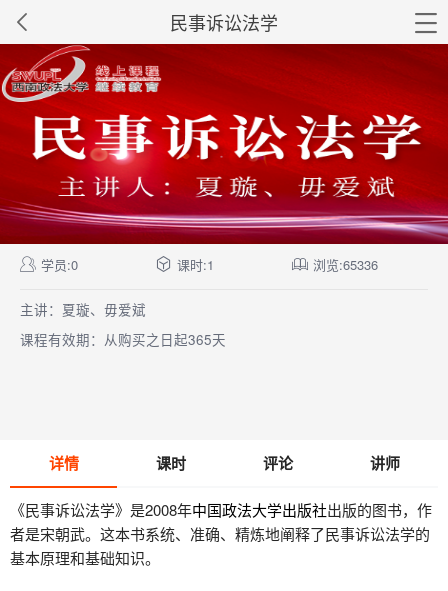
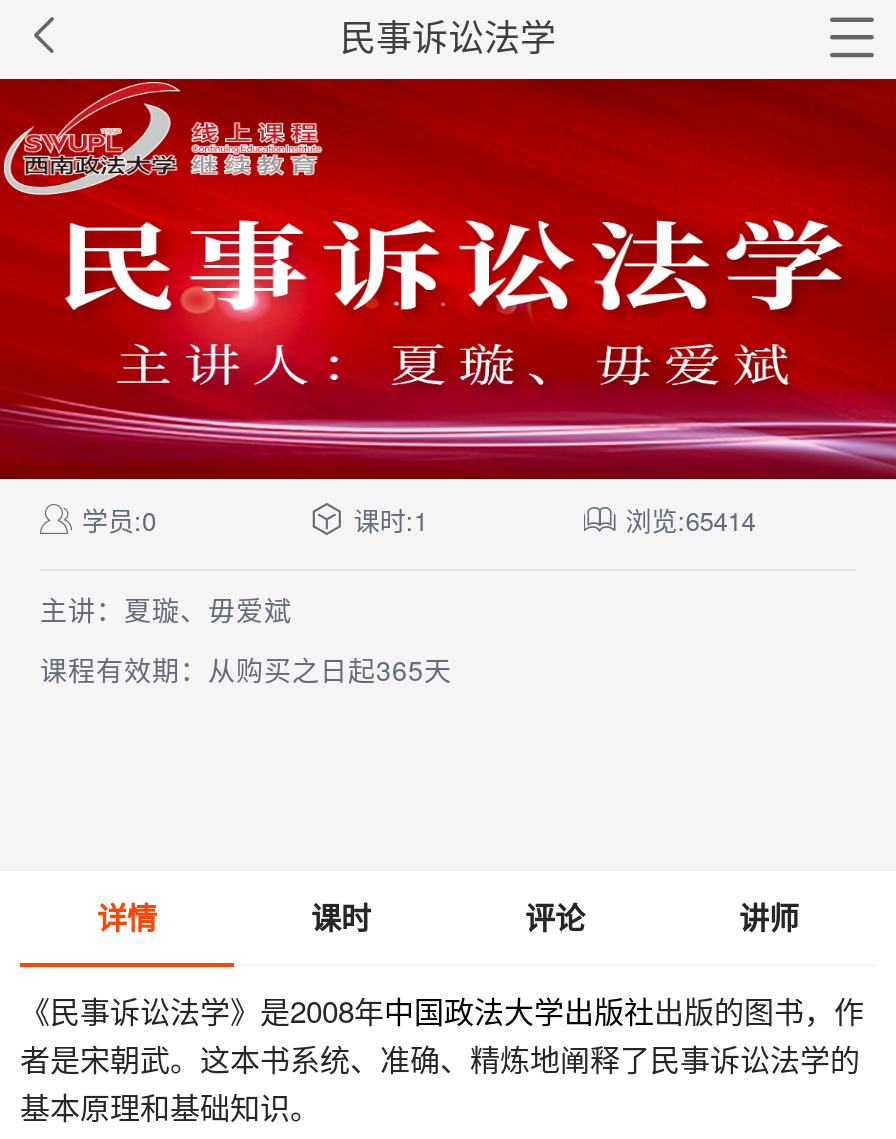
[313,255,378,274] 浏览:65336 -> [625,501,755,539] 浏览:65414

